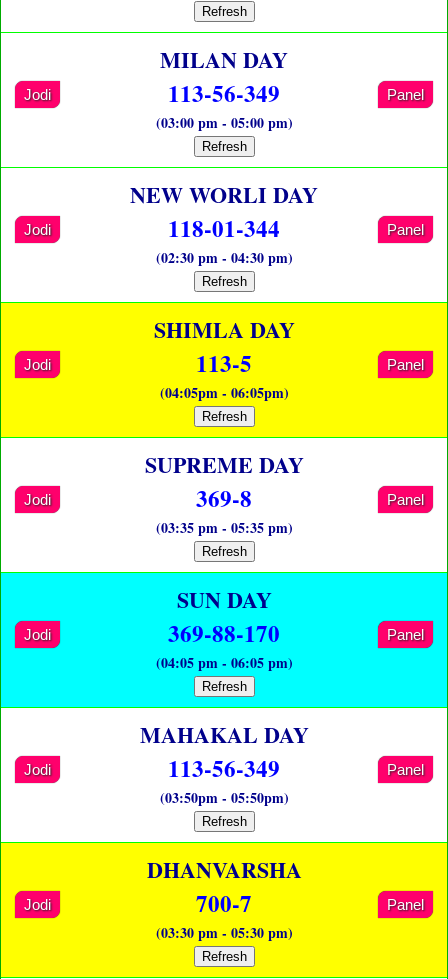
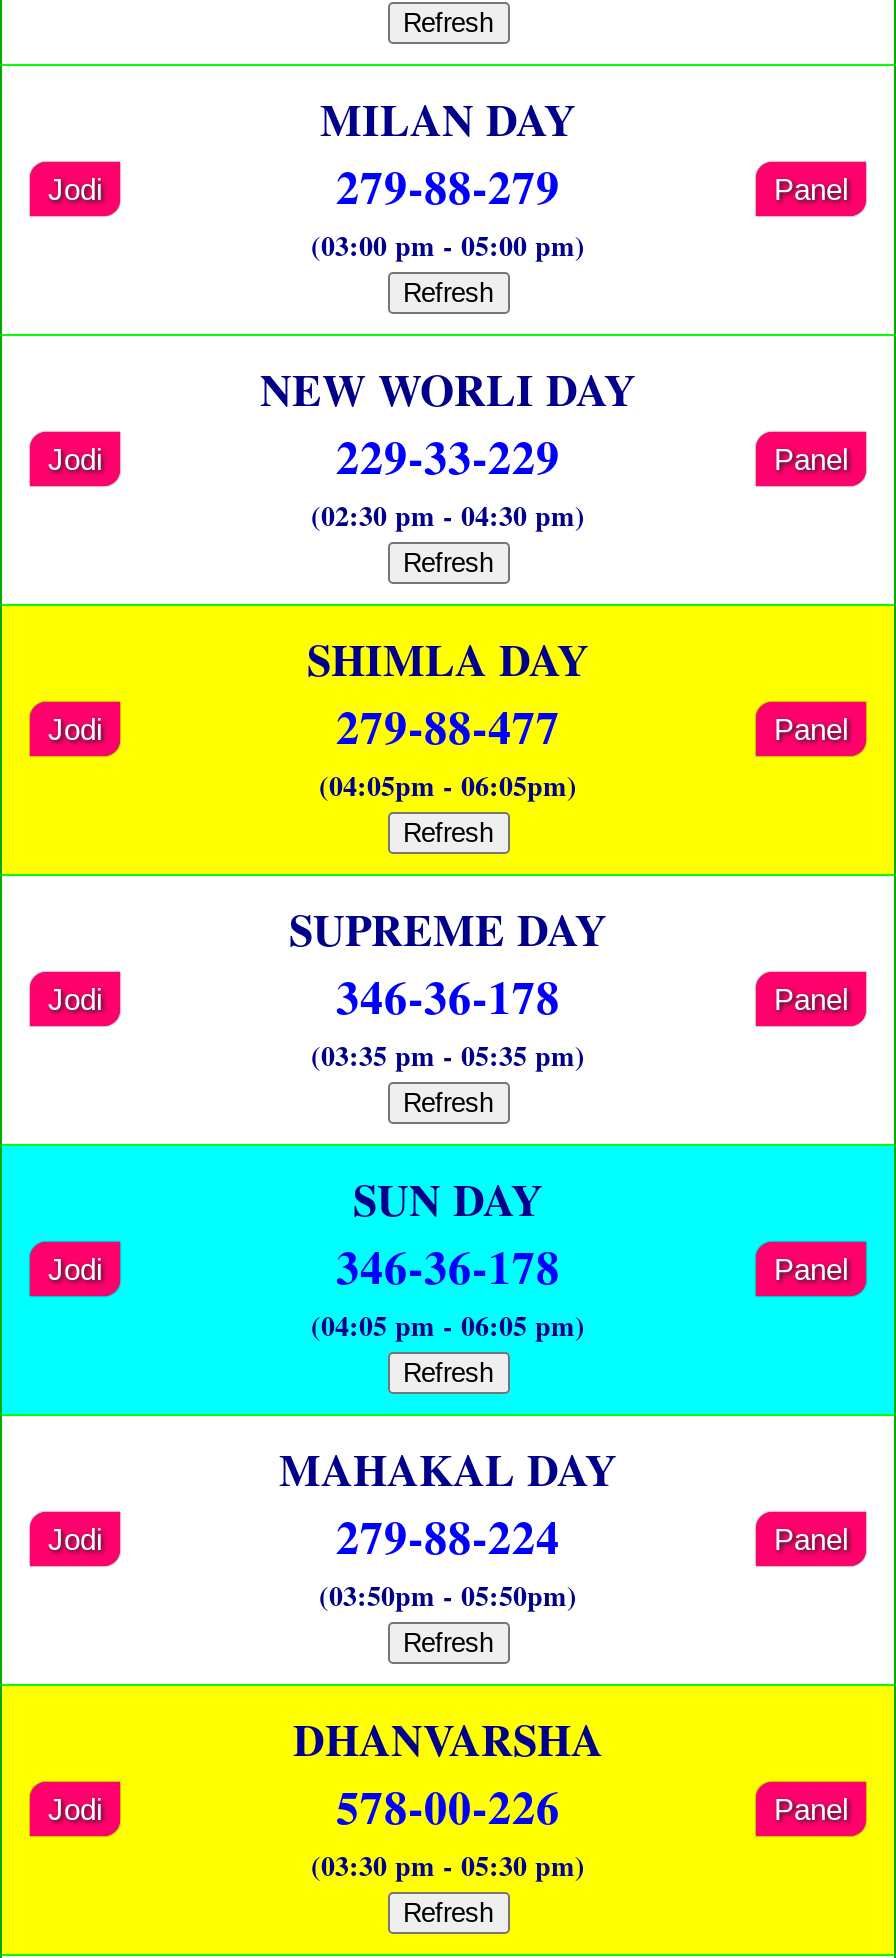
[168,76,280,110] 113-56-349 -> [336,152,560,220] 279-88-279
[168,211,280,245] 118-01-344 -> [336,422,560,490] 229-33-229
[196,346,252,380] 113-5 -> [336,692,560,760] 279-88-477
[196,481,252,515] 369-8 -> [336,962,560,1030] 346-36-178
[168,616,280,650] 369-88-170 -> [336,1232,560,1300] 346-36-178
[168,751,280,785] 113-56-349 -> [336,1502,560,1570] 279-88-224
[196,886,252,920] 700-7 -> [336,1772,560,1840] 578-00-226

